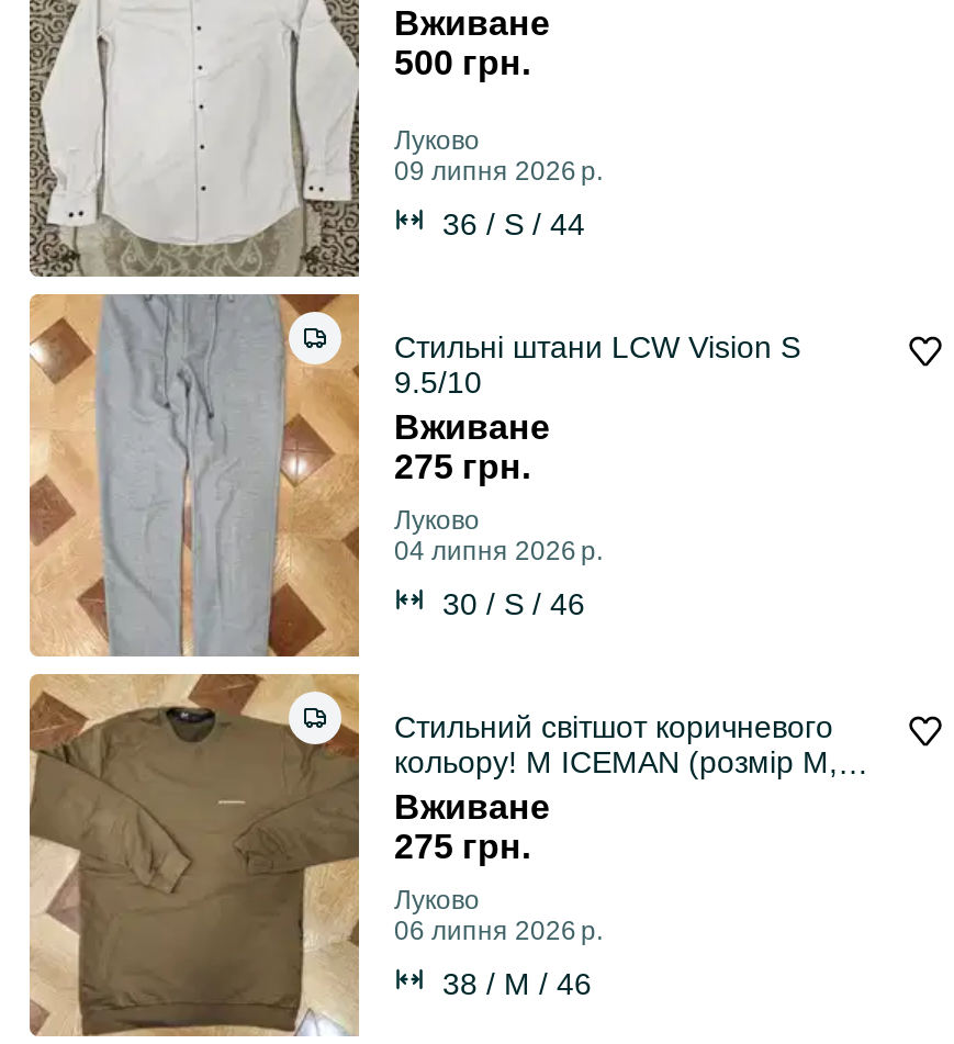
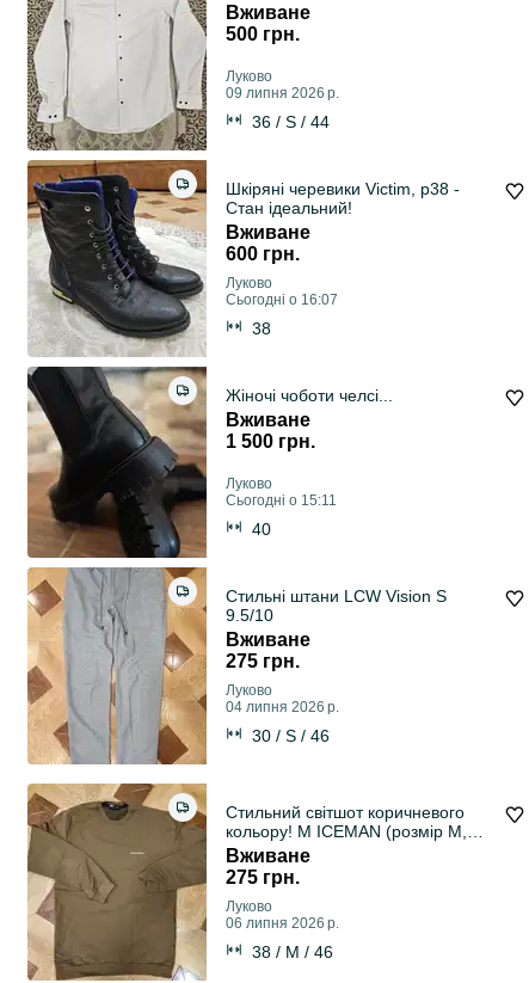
none -> [27,160,460,356] [image] | Шкіряні черевики Victim, р38 - | Стан ідеальний! | Вживане | 600 грн. | Луково | Сьогодні о 16:07 | 38
none -> [27,365,393,559] [image] | Жіночі чоботи челсі... | Вживане | 1 500 грн. | Луково | Сьогодні о 15:11 | 40

